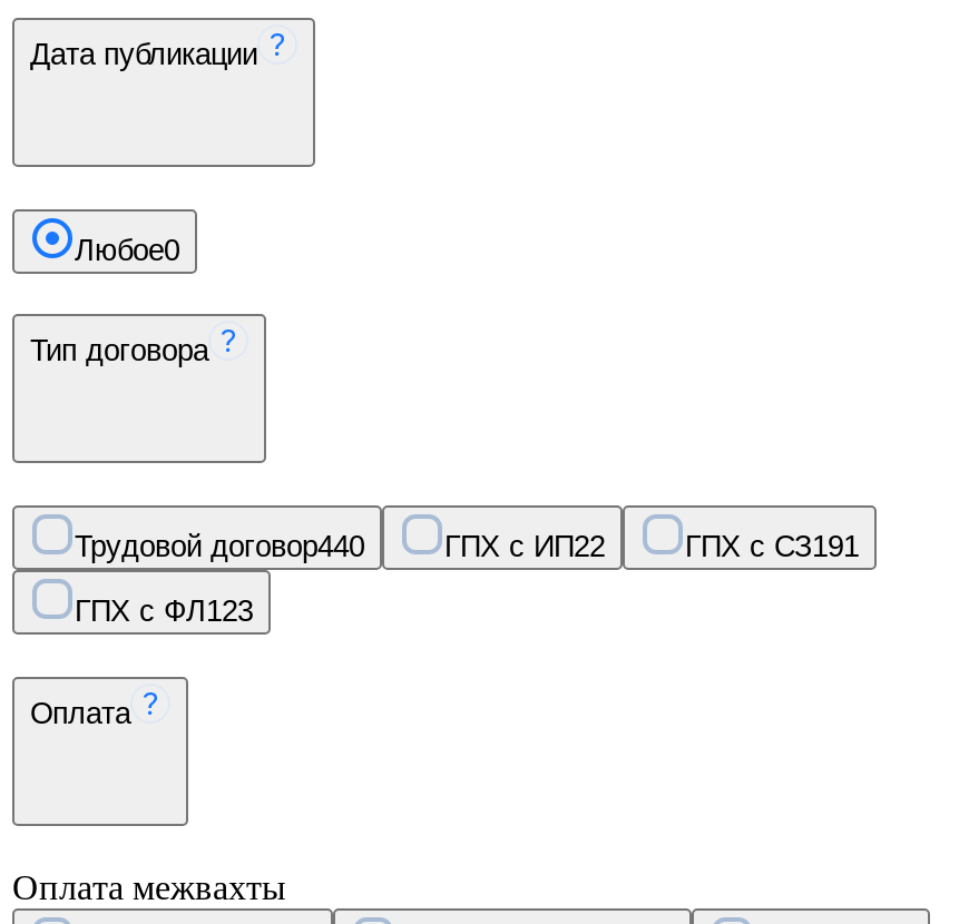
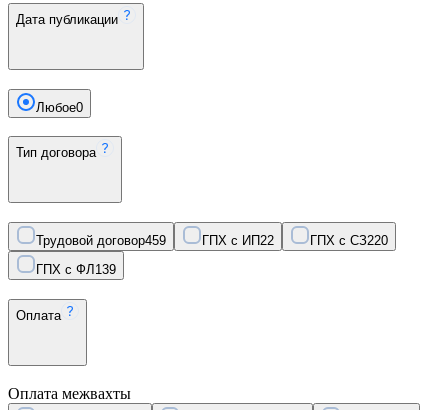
[75,530,364,564] Трудовой договор440 -> [36,233,166,248] Трудовой договор459
[685,530,859,564] ГПХ с СЗ191 -> [310,233,388,248] ГПХ с СЗ220
[75,595,253,628] ГПХ с ФЛ123 -> [36,262,116,277] ГПХ с ФЛ139

